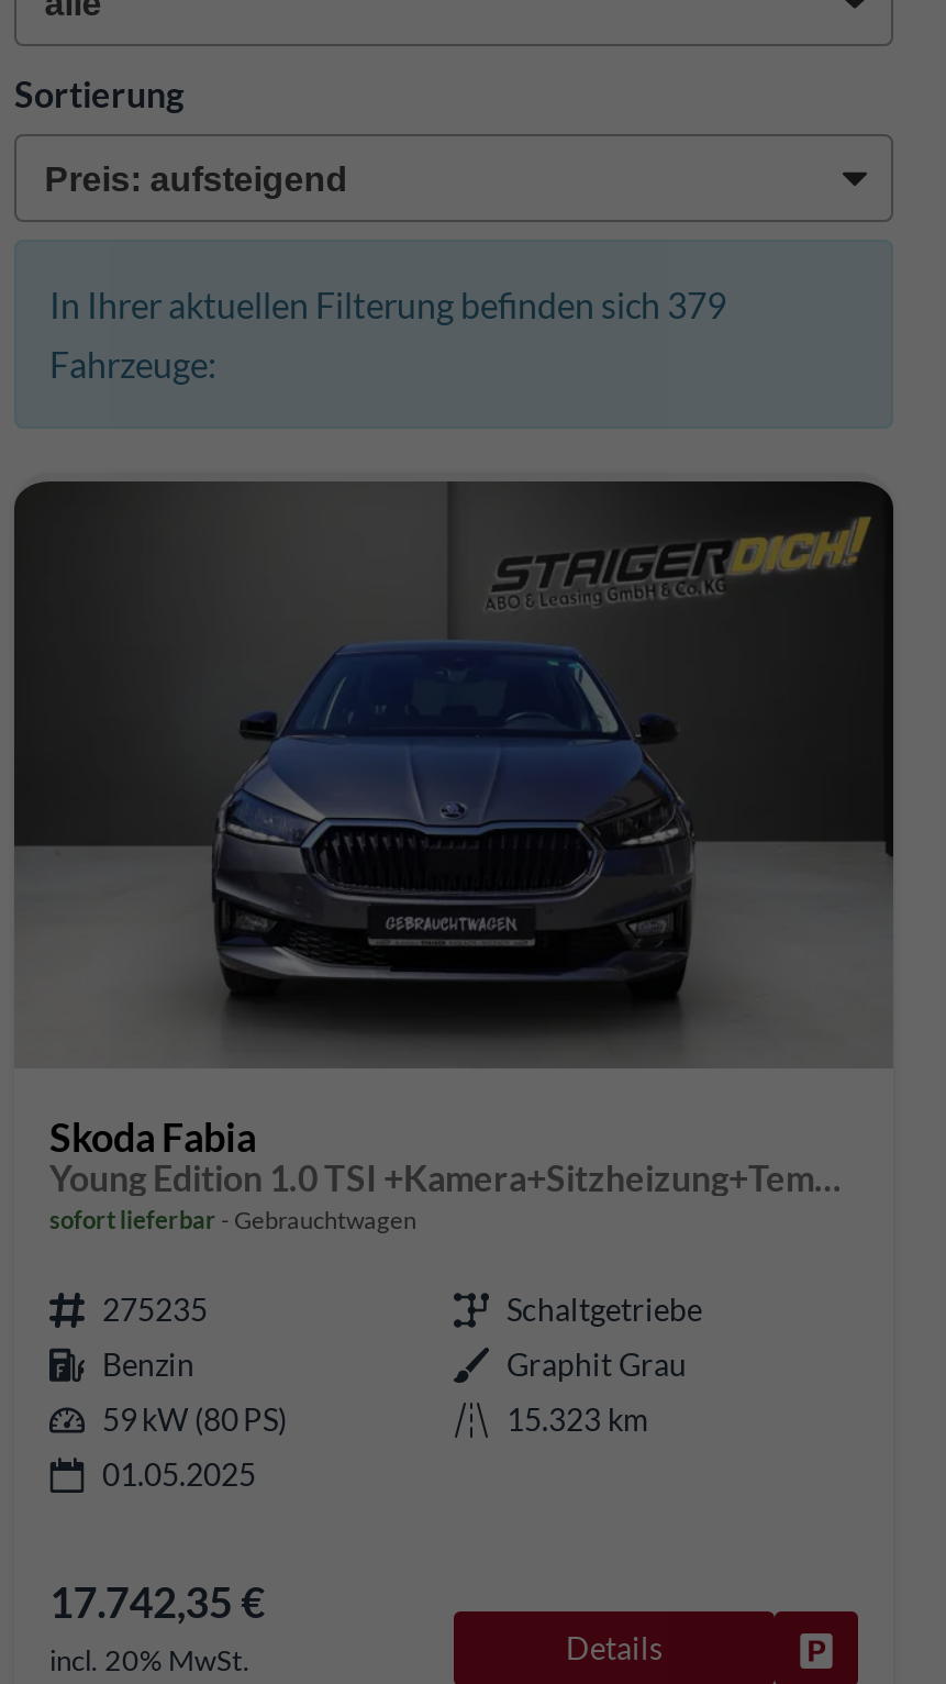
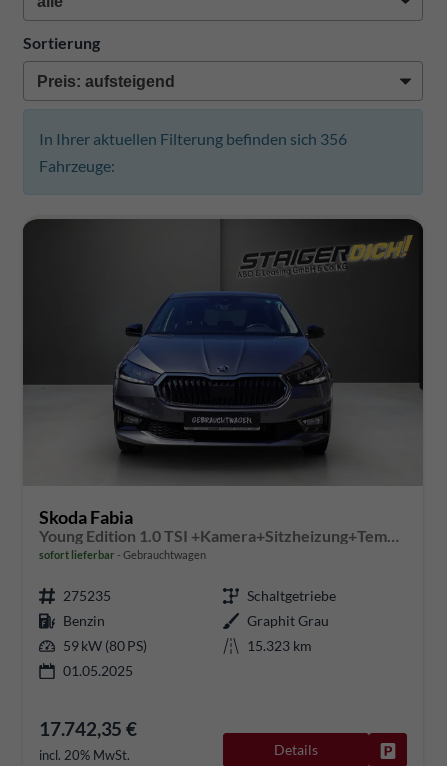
[49,284,726,326] In Ihrer aktuellen Filterung befinden sich 379 -> [39,129,347,148] In Ihrer aktuellen Filterung befinden sich 356

